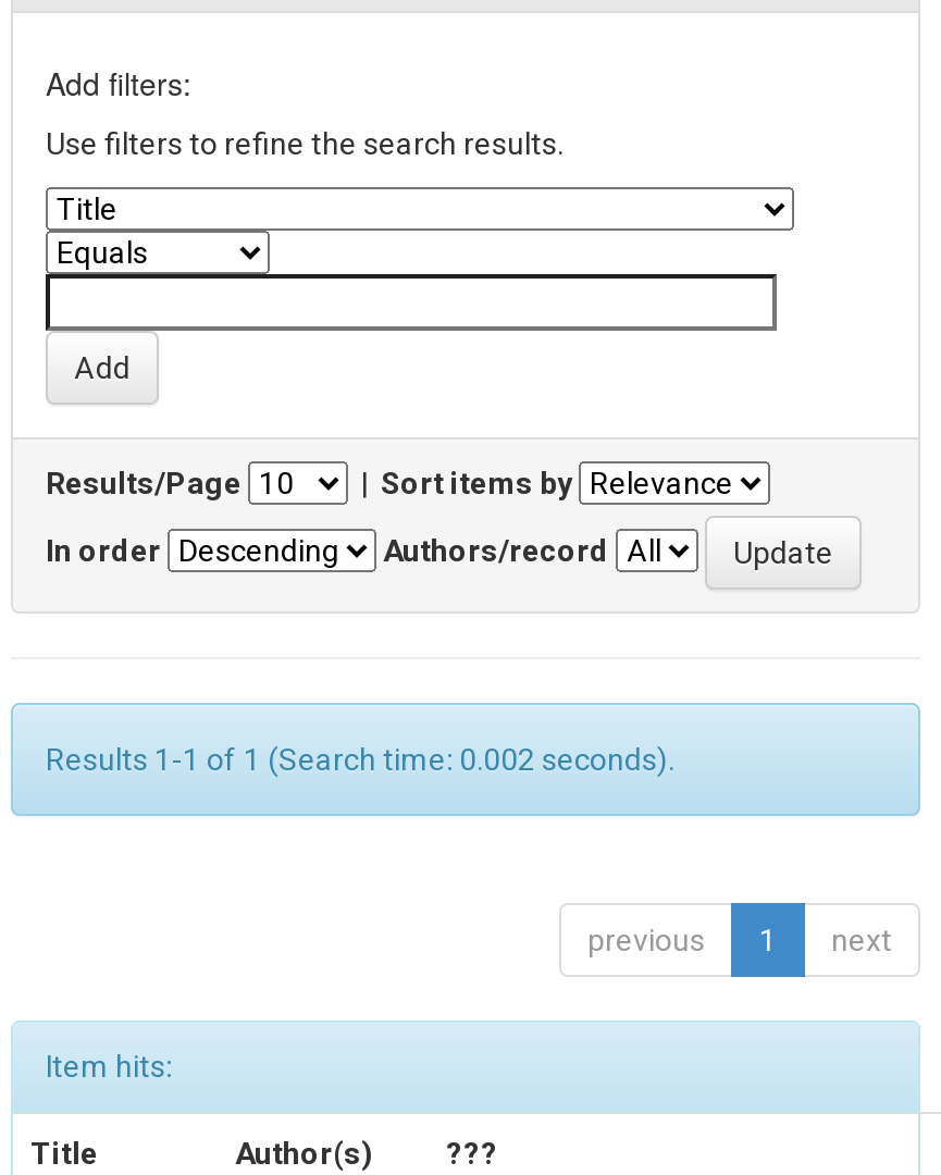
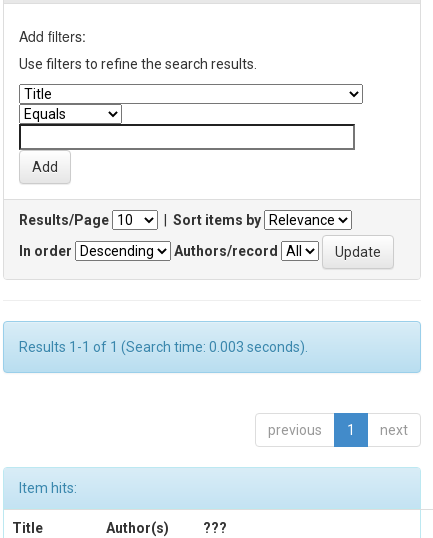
[46,742,674,777] Results 1-1 of 1 (Search time: 0.002 seconds). -> [19,339,308,355] Results 1-1 of 1 (Search time: 0.003 seconds).

